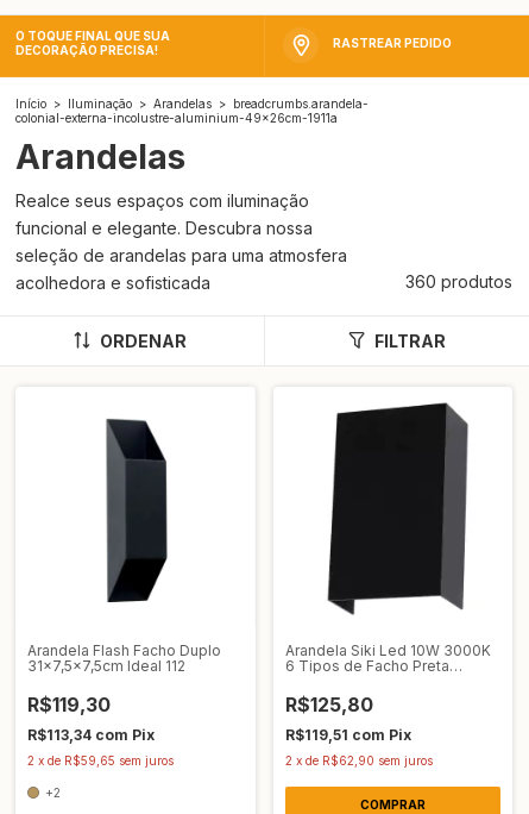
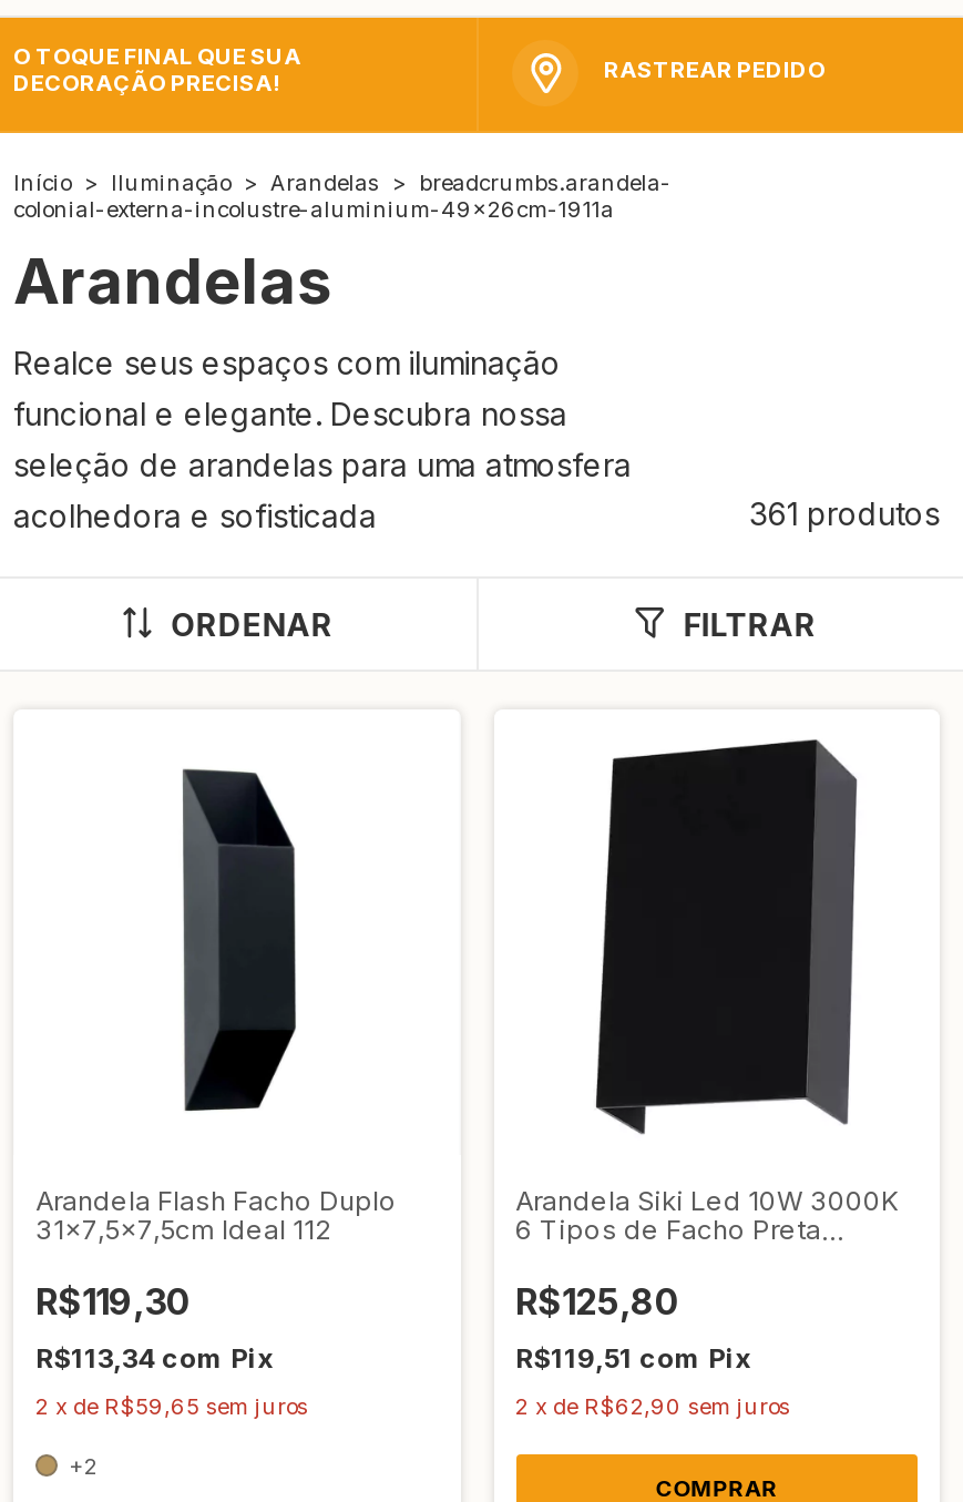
[405,271,512,291] 360 produtos -> [749,494,940,532] 361 produtos

